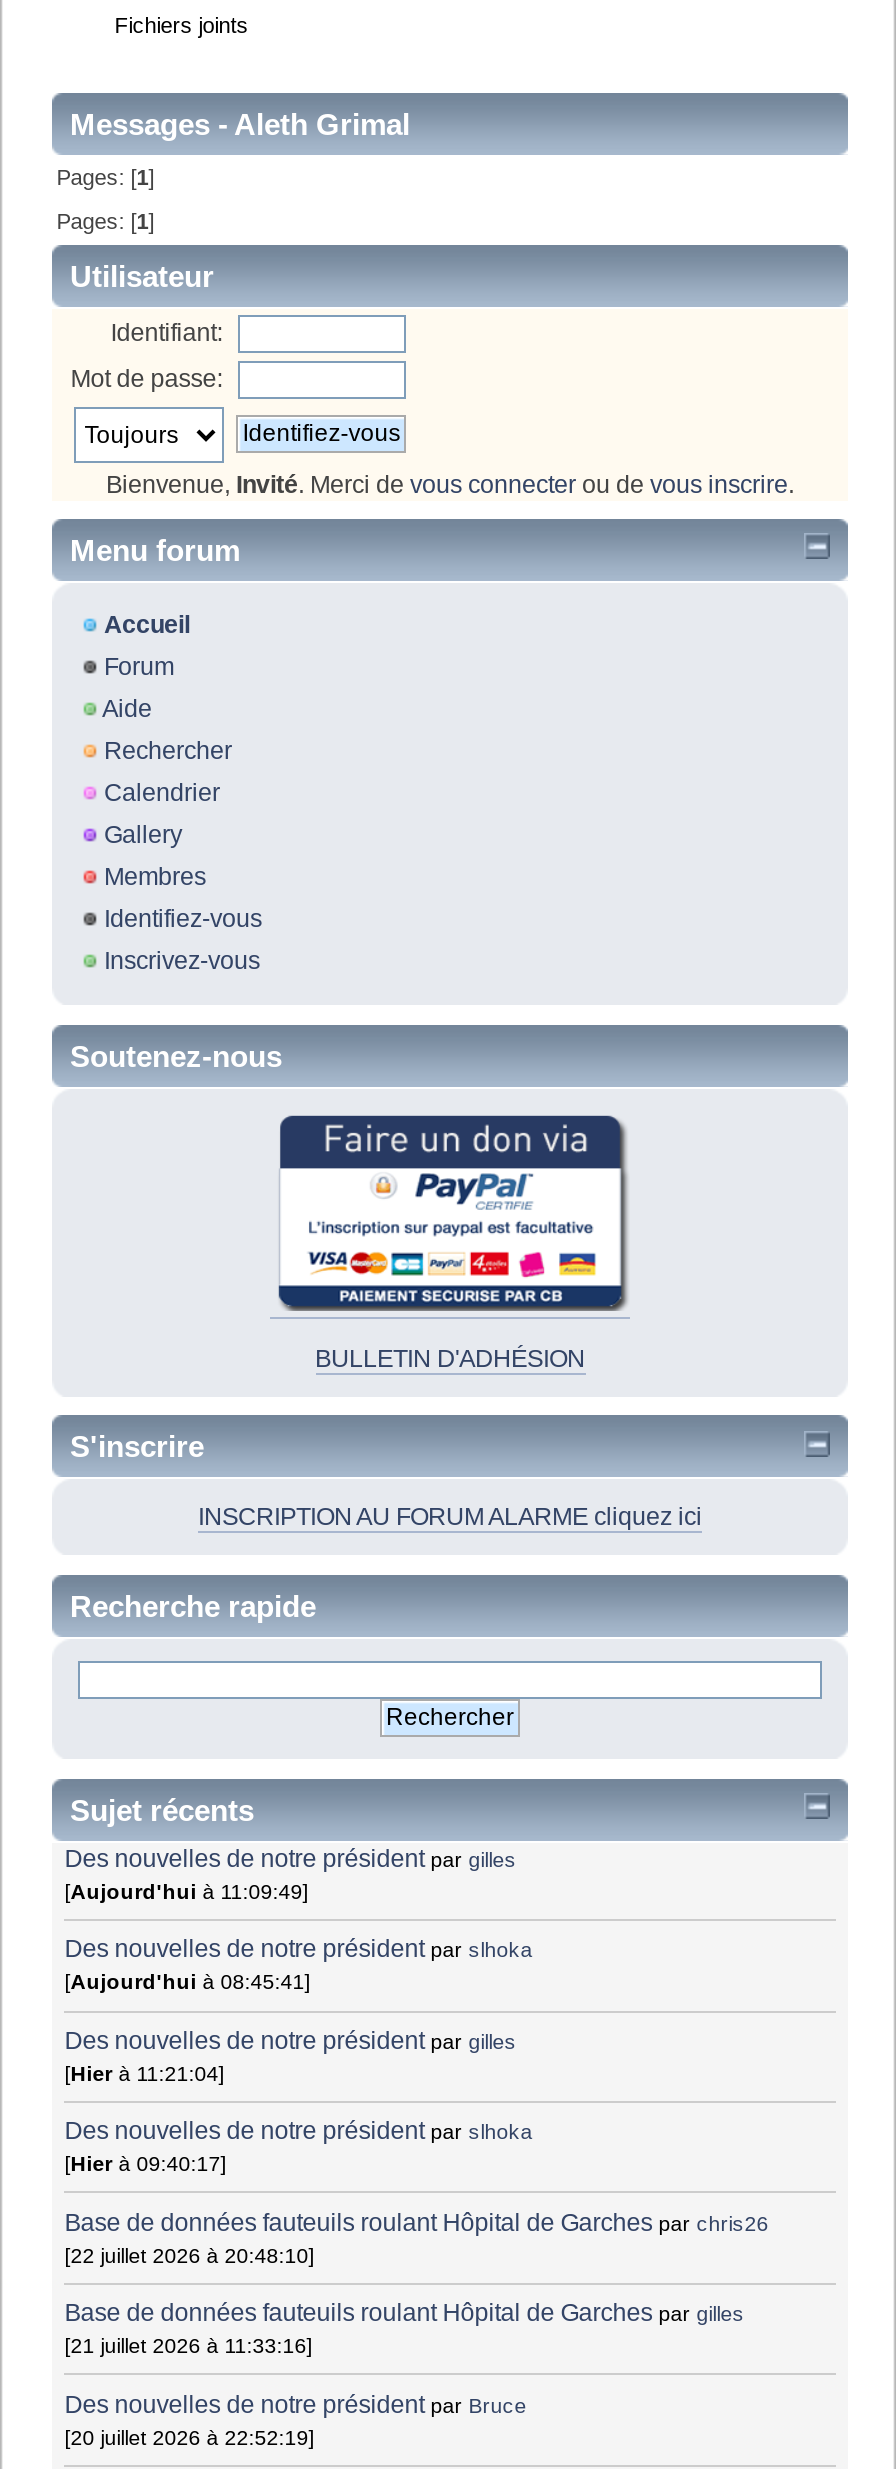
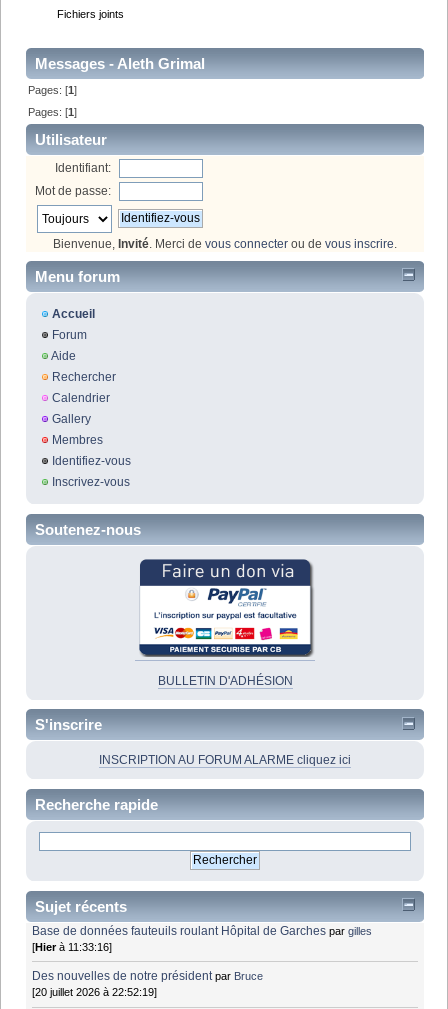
[64,1845,768,2266] Des nouvelles de notre président par gilles | [Aujourd'hui à 11:09:49] | Des nouvelles de notre président par slhoka | [Aujourd'hui à 08:45:41] | Des nouvelles de notre président par gilles | [Hier à 11:21:04] | Des nouvelles de notre président par slhoka | [Hier à 09:40:17] | Base de données fauteuils roulant Hôpital de Garches par chris26 | [22 juillet 2026 à 20:48:10] -> none
[64,2333,312,2357] [21 juillet 2026 à 11:33:16] -> [32,941,112,953] [Hier à 11:33:16]

